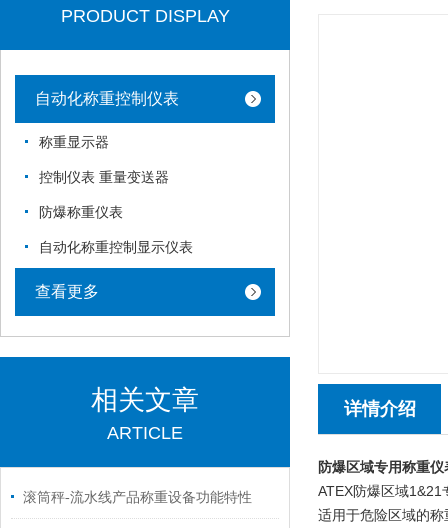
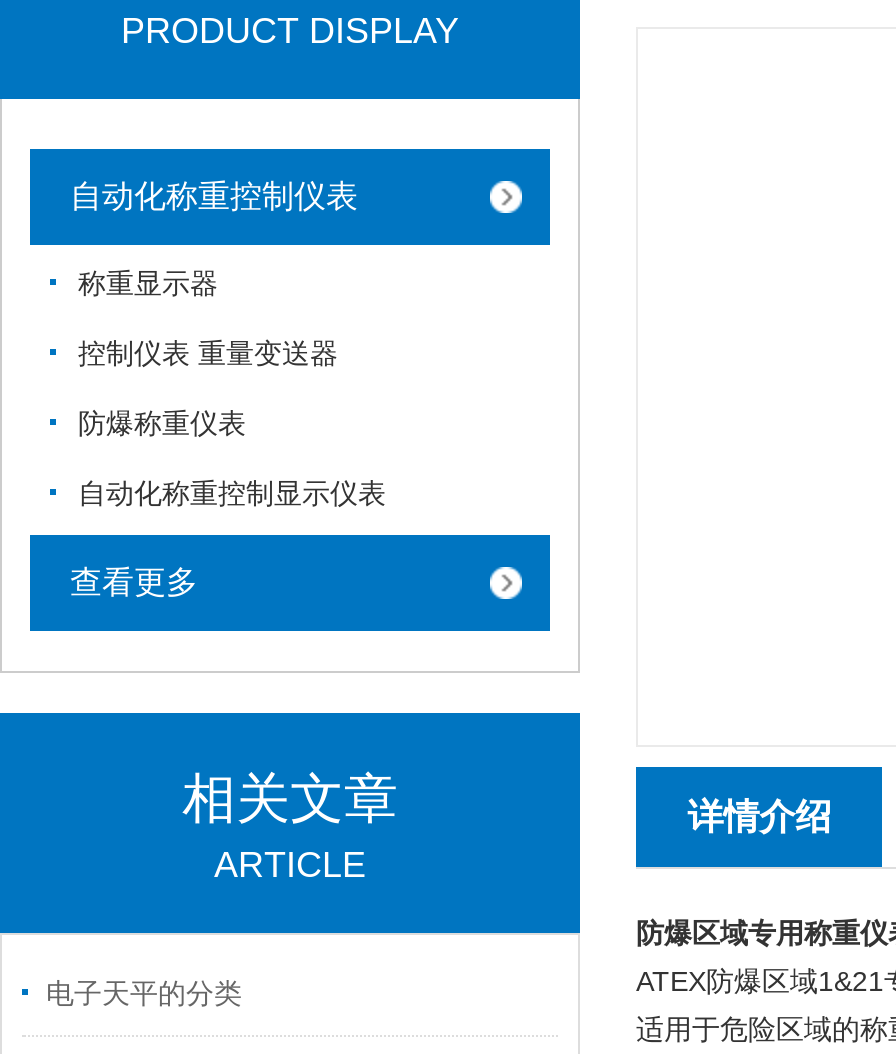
[23,490,252,505] 滚筒秤-流水线产品称重设备功能特性 -> [46,979,242,1009] 电子天平的分类

